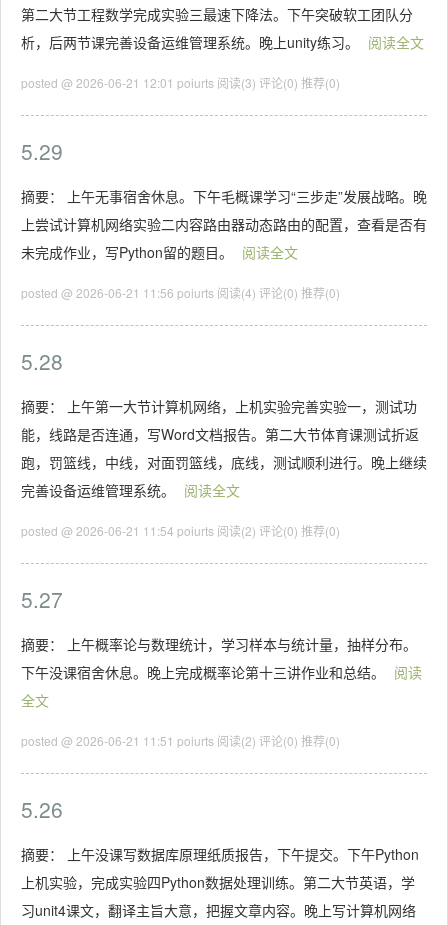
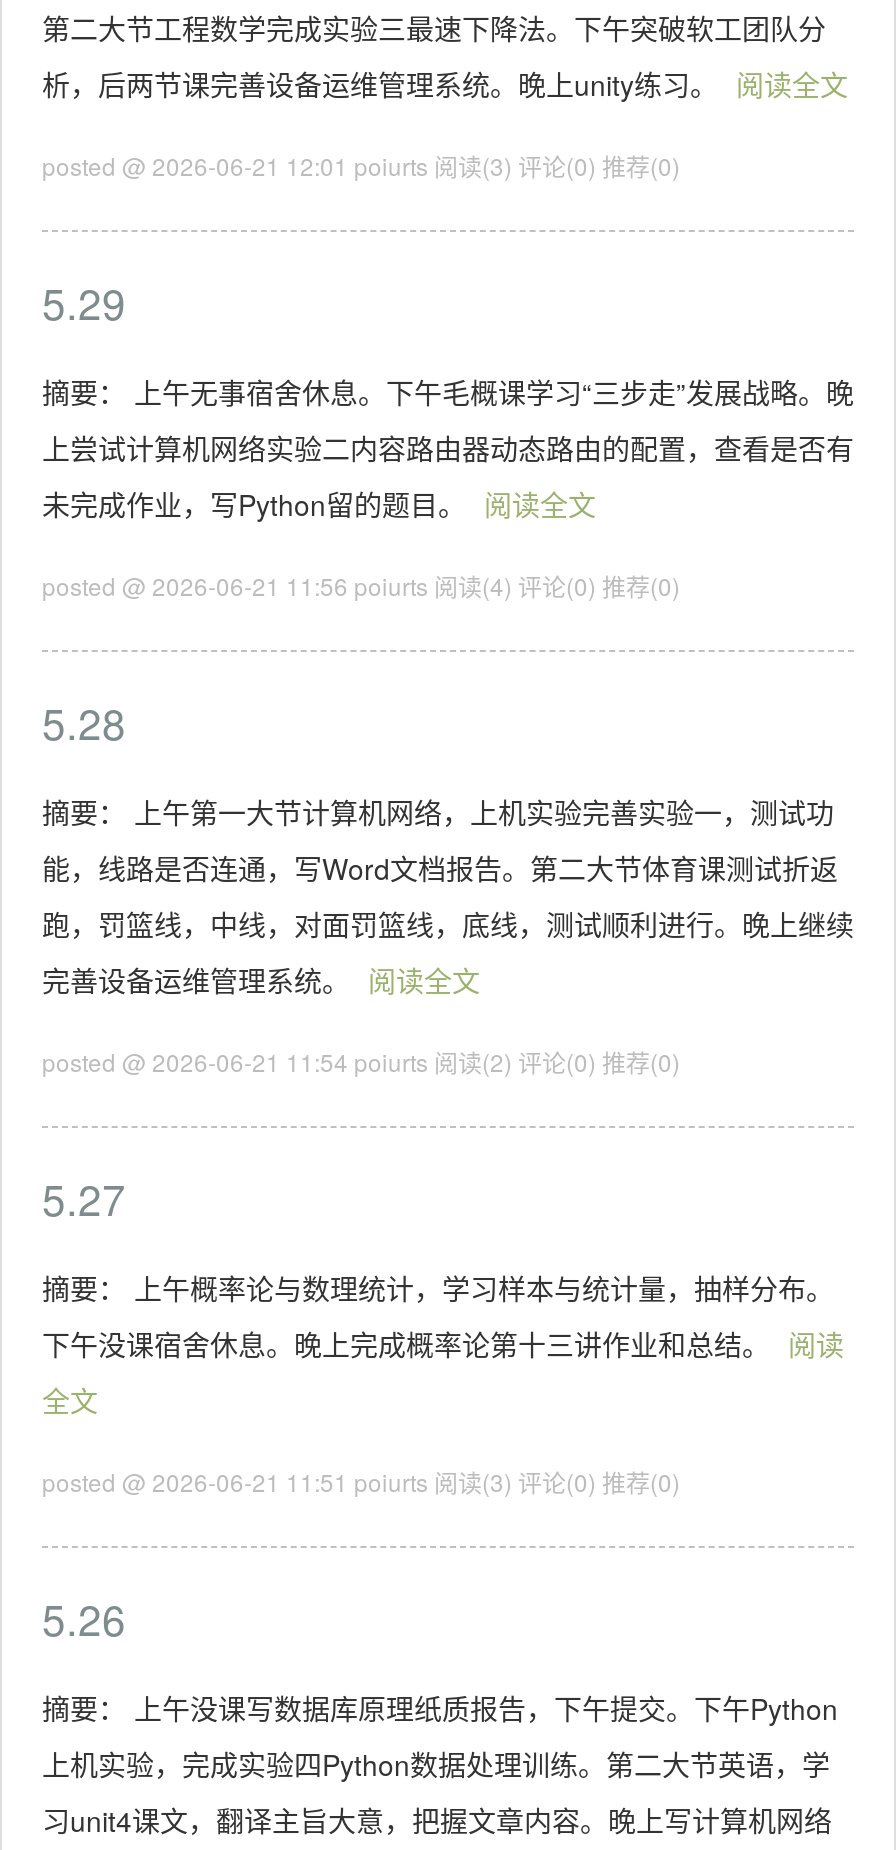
[21,732,340,749] posted @ 2026-06-21 11:51 poiurts阅读(2) 评论(0) 推荐(0) -> [42,1464,680,1498] posted @ 2026-06-21 11:51 poiurts阅读(3) 评论(0) 推荐(0)

